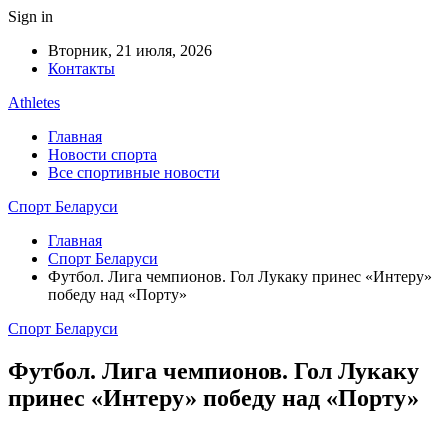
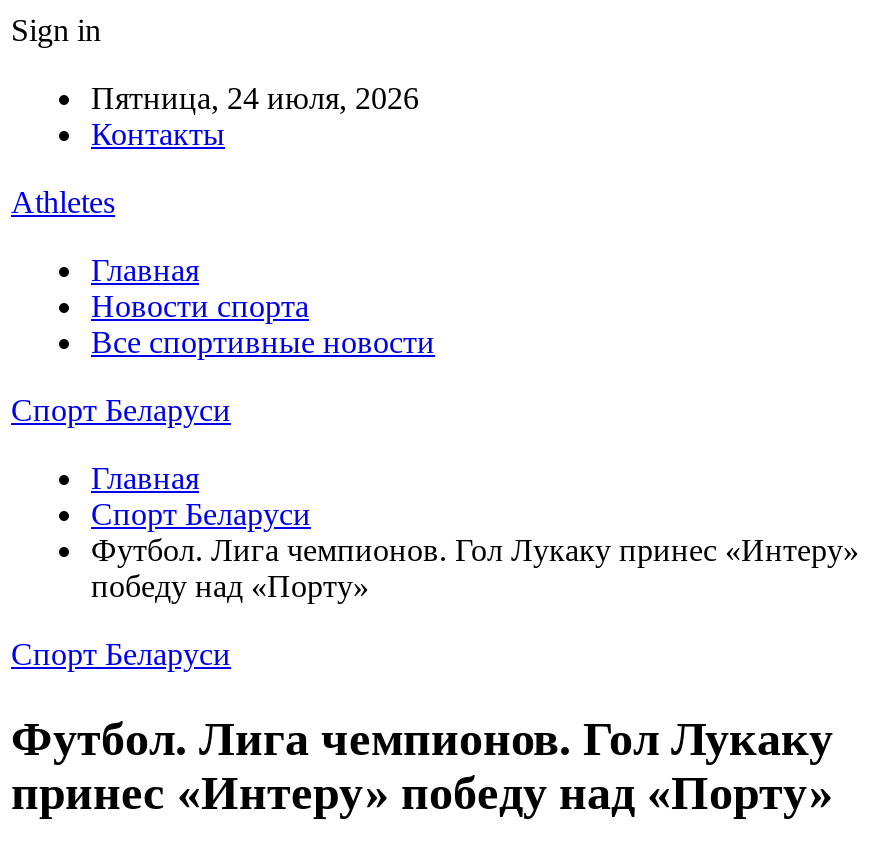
[48,42,212,59] Вторник, 21 июля, 2026 -> [91,81,419,115] Пятница, 24 июля, 2026

